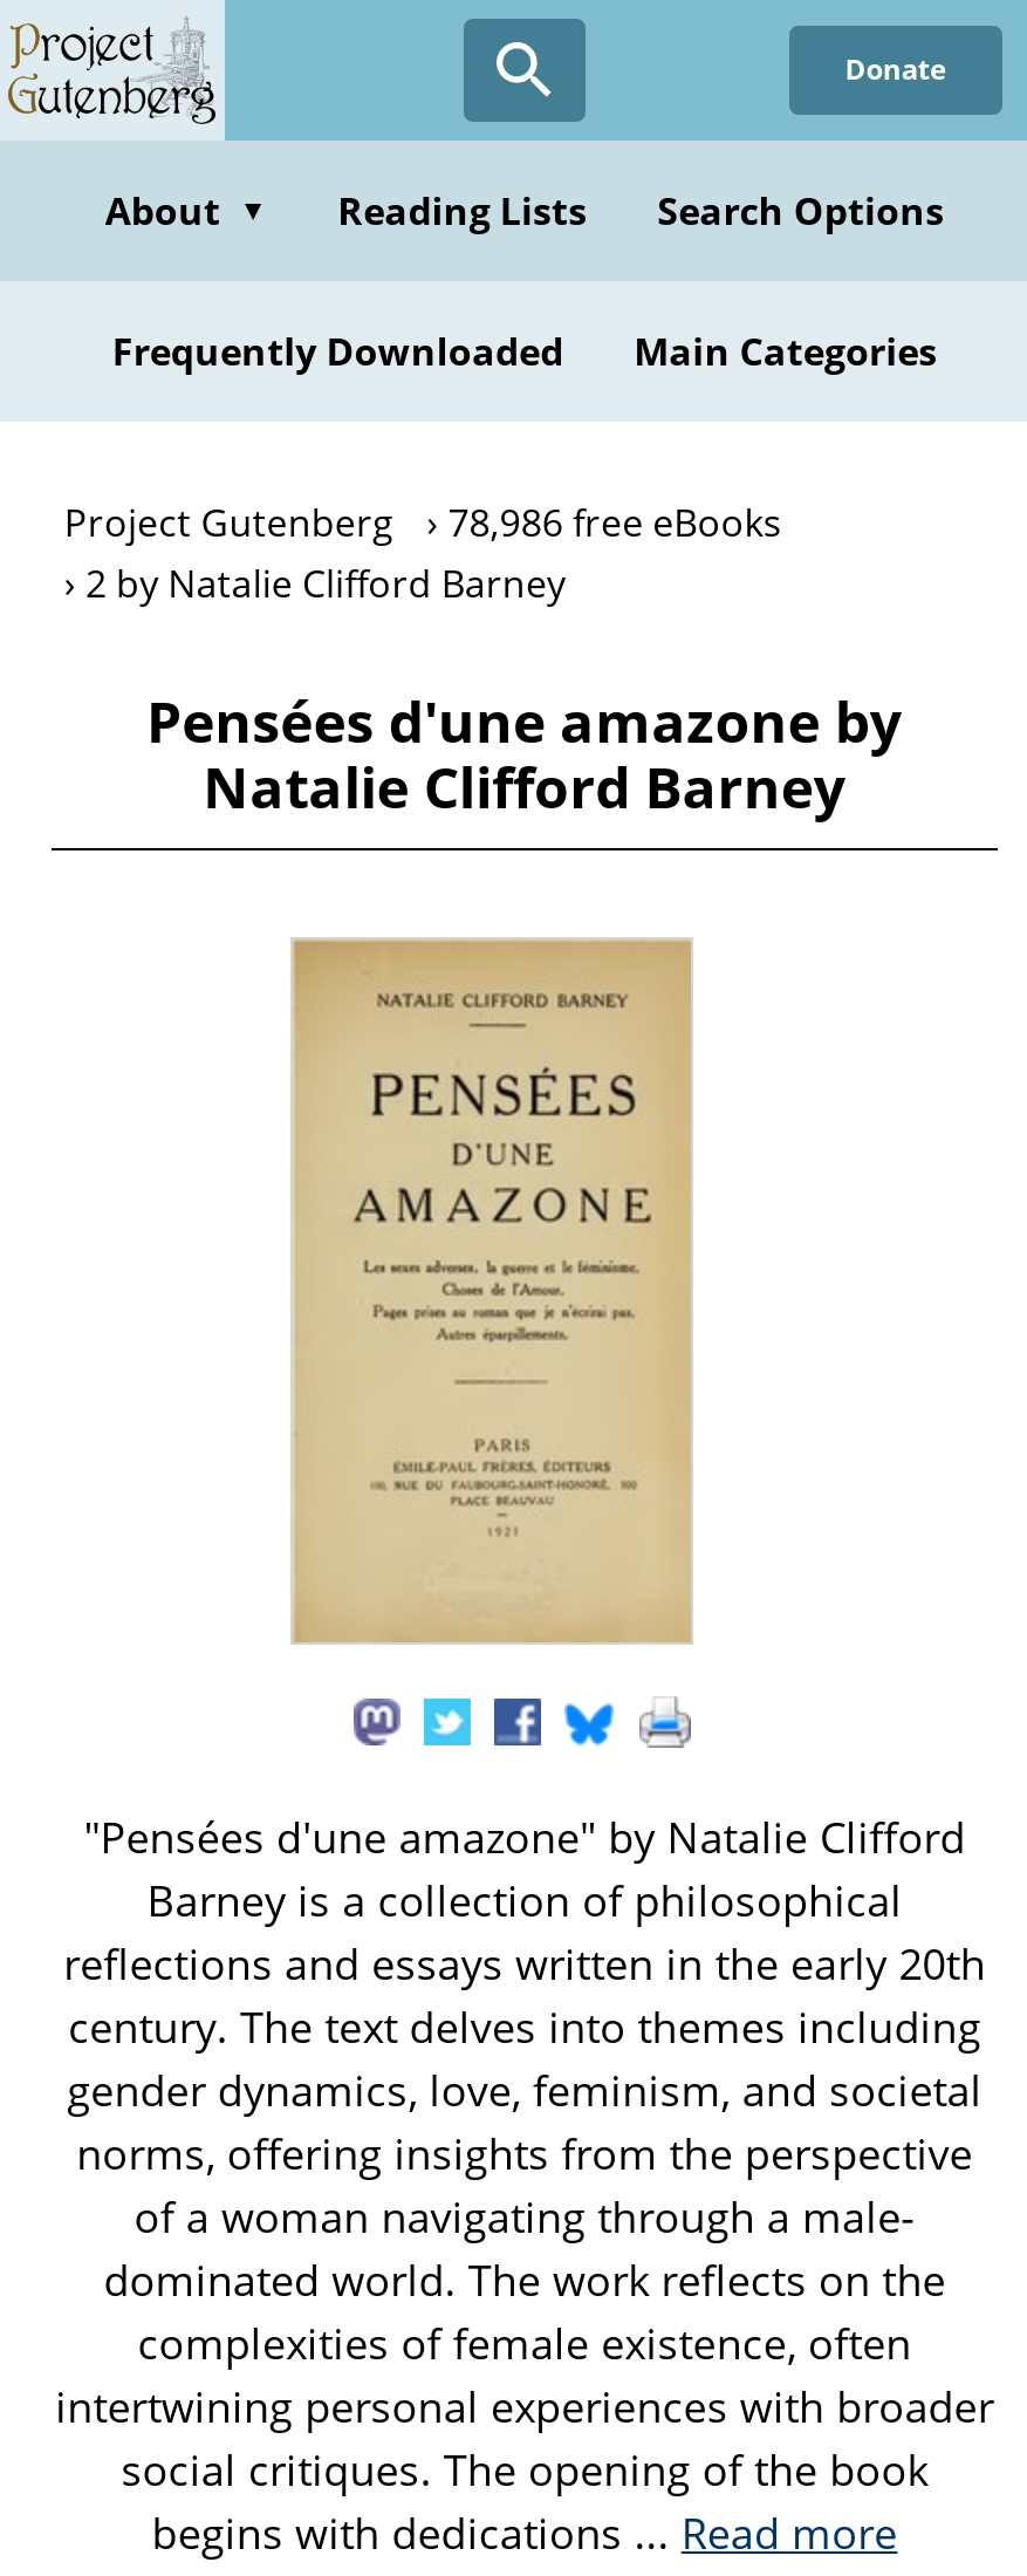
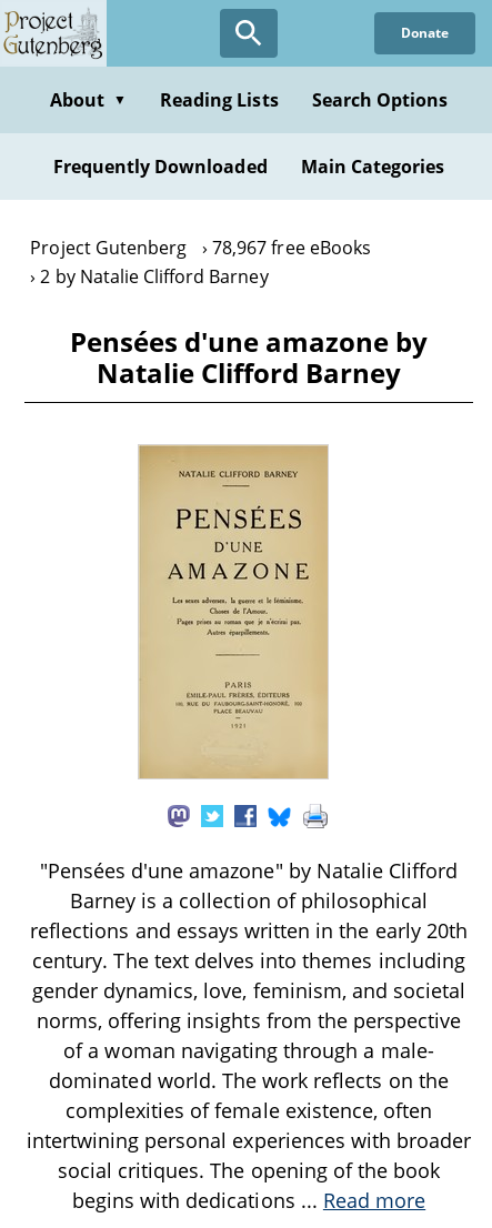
[64,497,782,548] Project Gutenberg 78,986 free eBooks -> [30,235,371,260] Project Gutenberg 78,967 free eBooks

